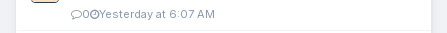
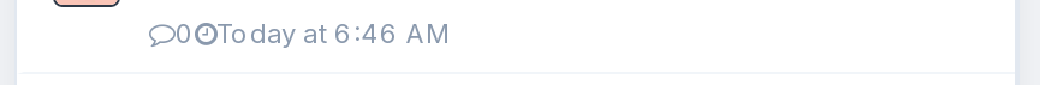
[99,7,215,21] Yesterday at 6:07 AM -> [216,17,450,50] Today at 6:46 AM

